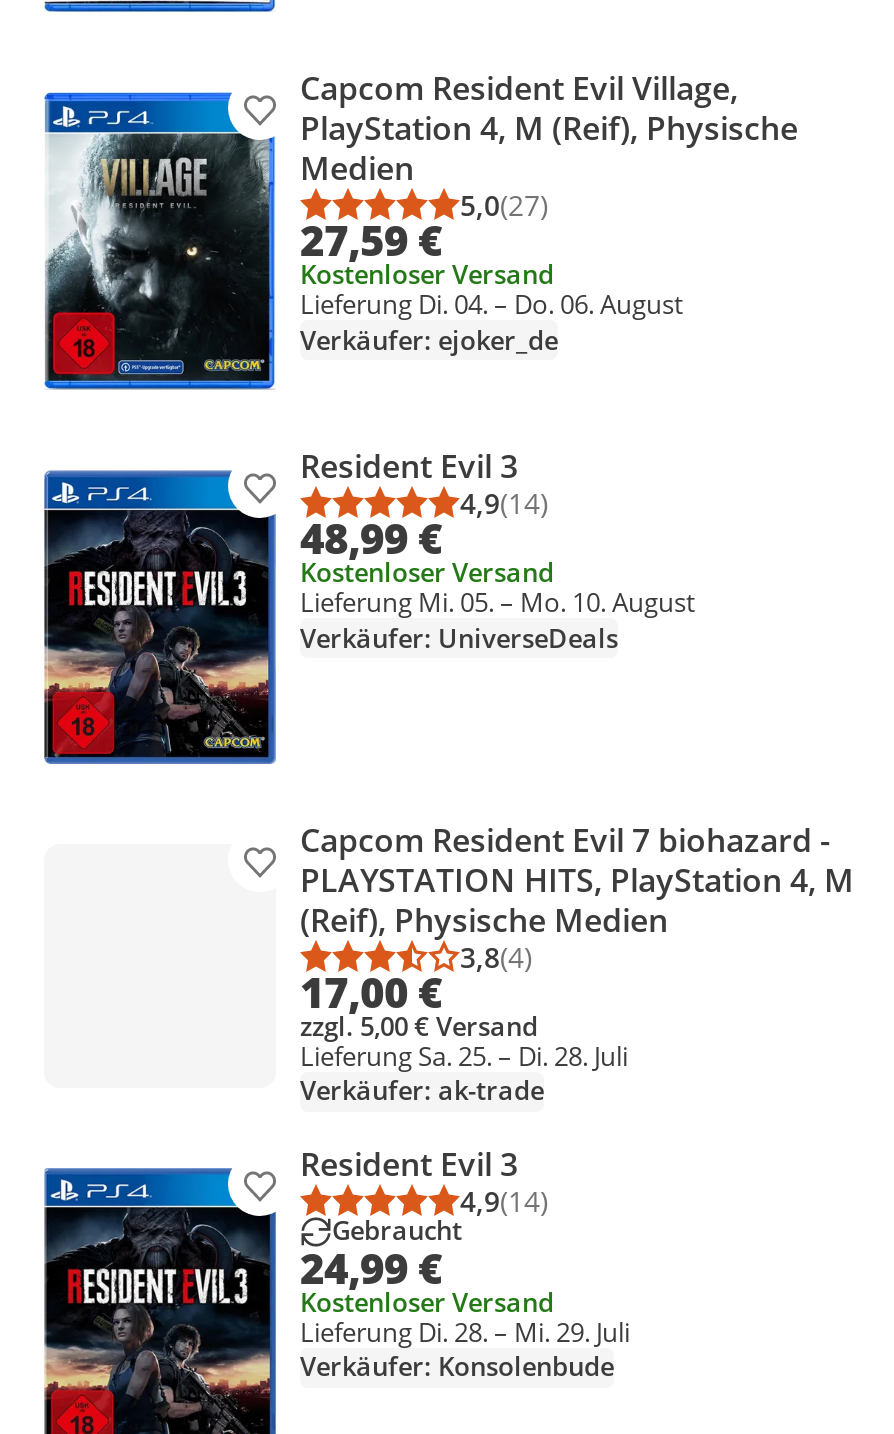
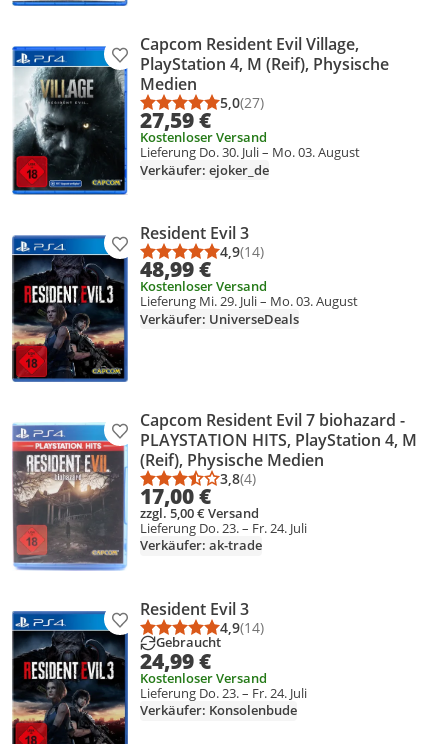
[300,287,684,323] Lieferung Di. 04. – Do. 06. August -> [140,143,360,161] Lieferung Do. 30. Juli – Mo. 03. August
[300,584,696,620] Lieferung Mi. 05. – Mo. 10. August -> [140,292,358,310] Lieferung Mi. 29. Juli – Mo. 03. August
none -> [12,423,128,571] [image]
[300,1037,628,1073] Lieferung Sa. 25. – Di. 28. Juli -> [140,518,307,536] Lieferung Do. 23. – Fr. 24. Juli
[300,1313,630,1349] Lieferung Di. 28. – Mi. 29. Juli -> [140,684,307,702] Lieferung Do. 23. – Fr. 24. Juli

